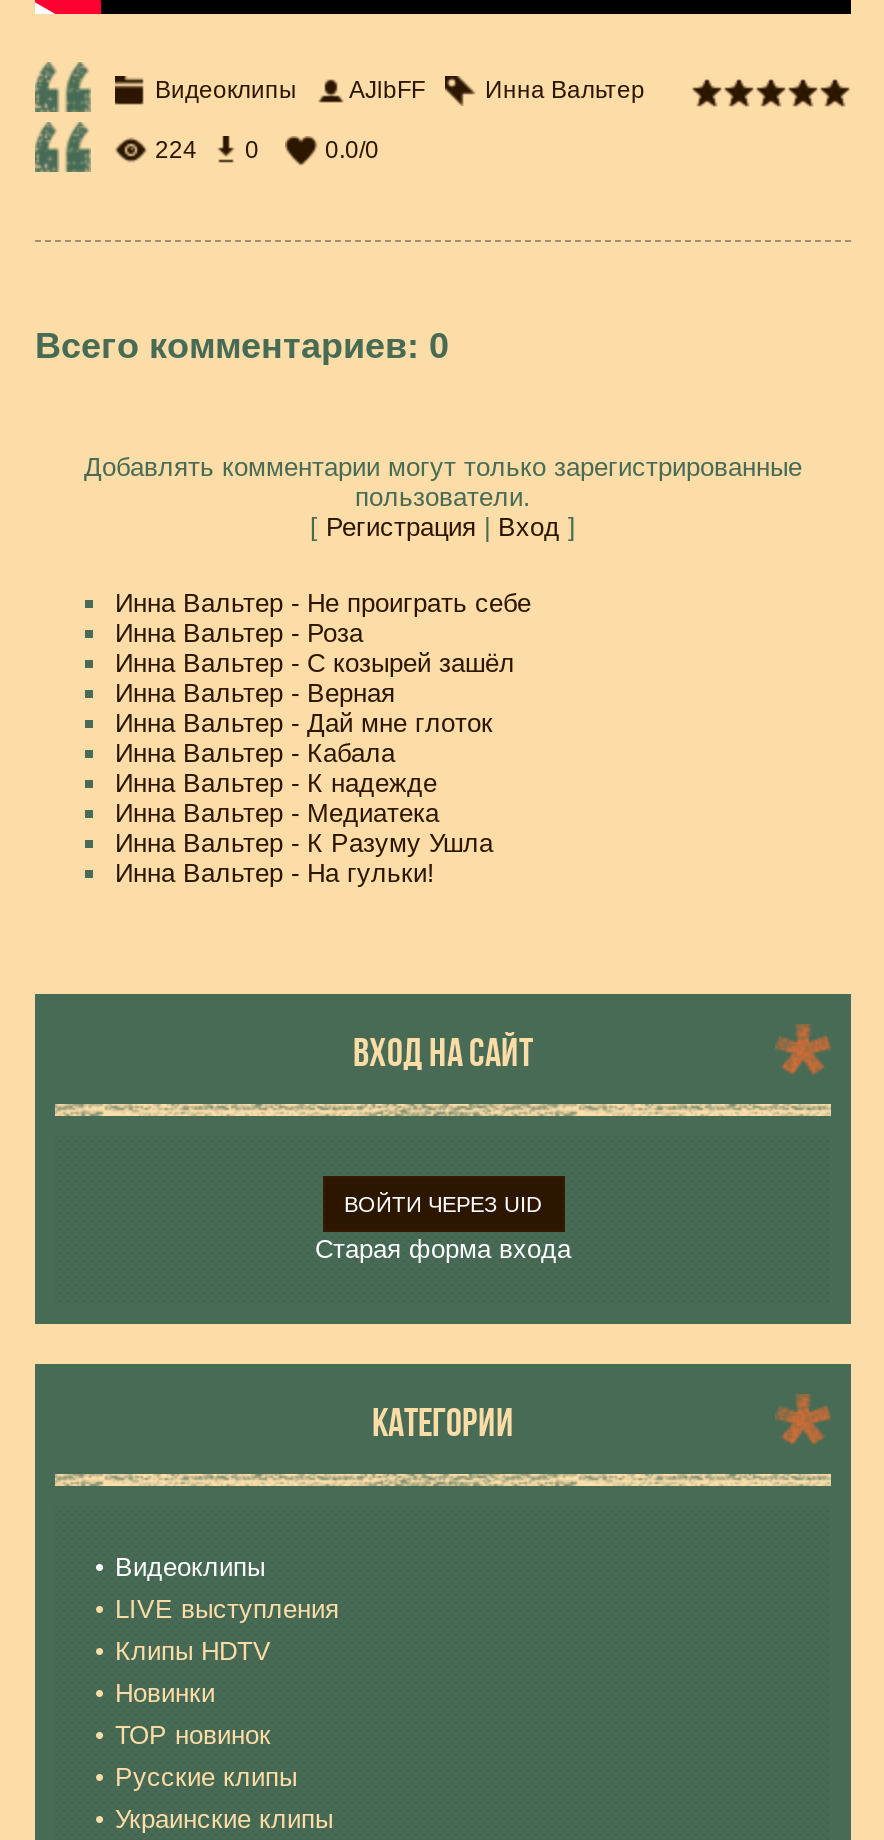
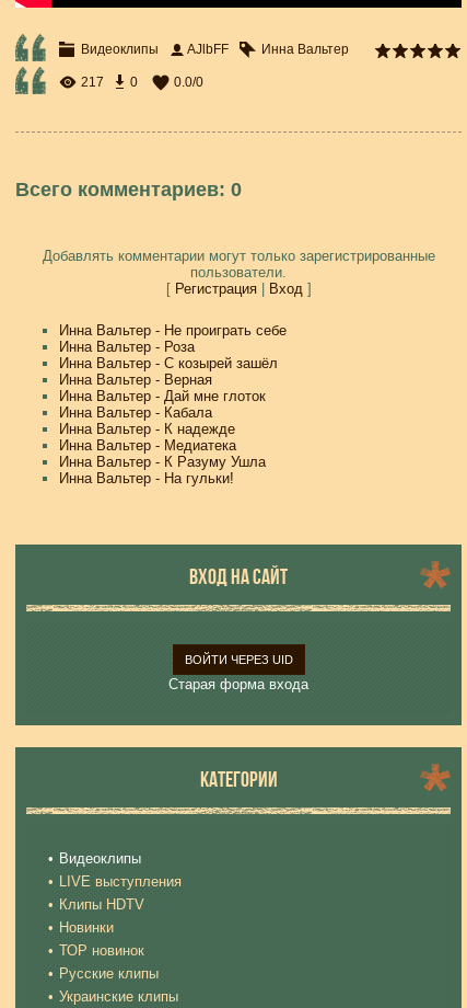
[155,136,259,164] 224 0 -> [81,75,138,90] 217 0

